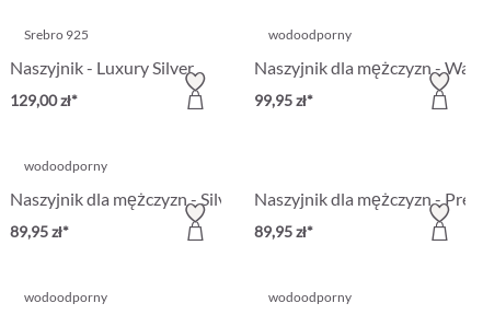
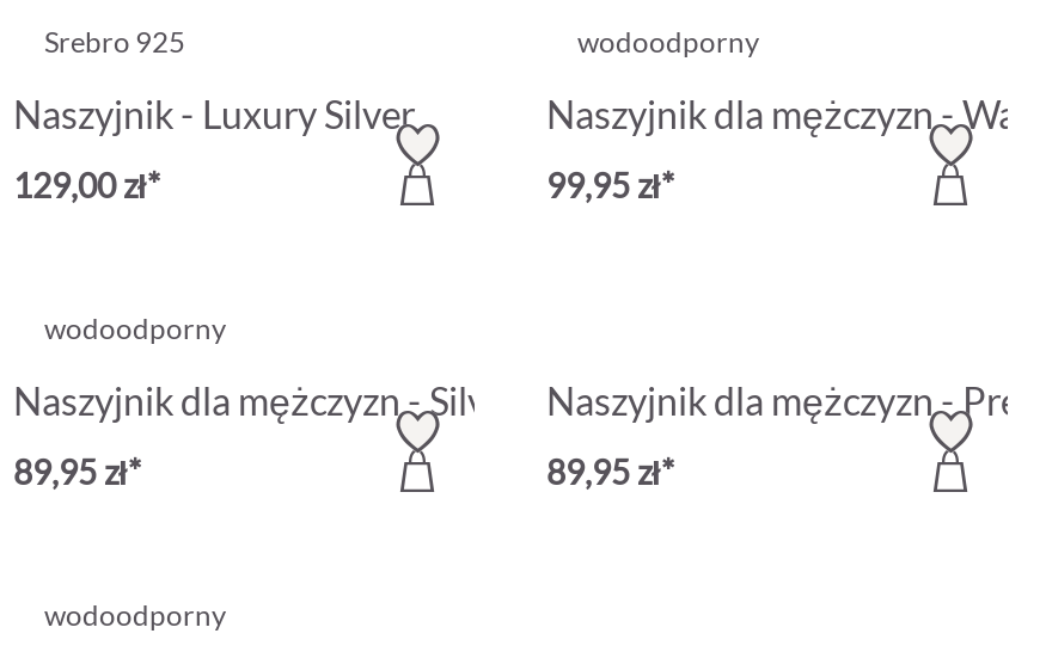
[268,289,352,305] wodoodporny -> none

